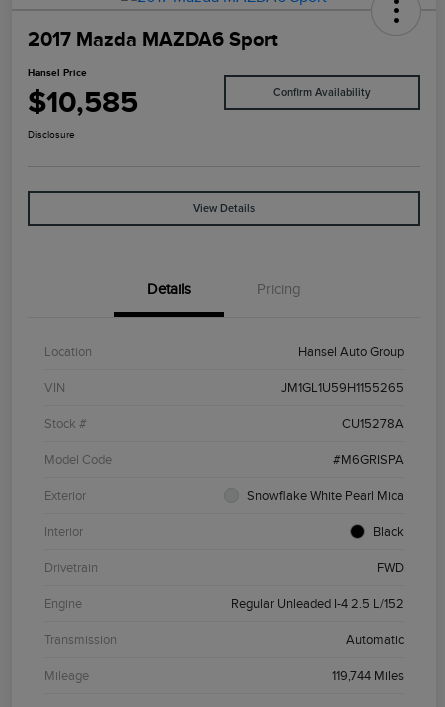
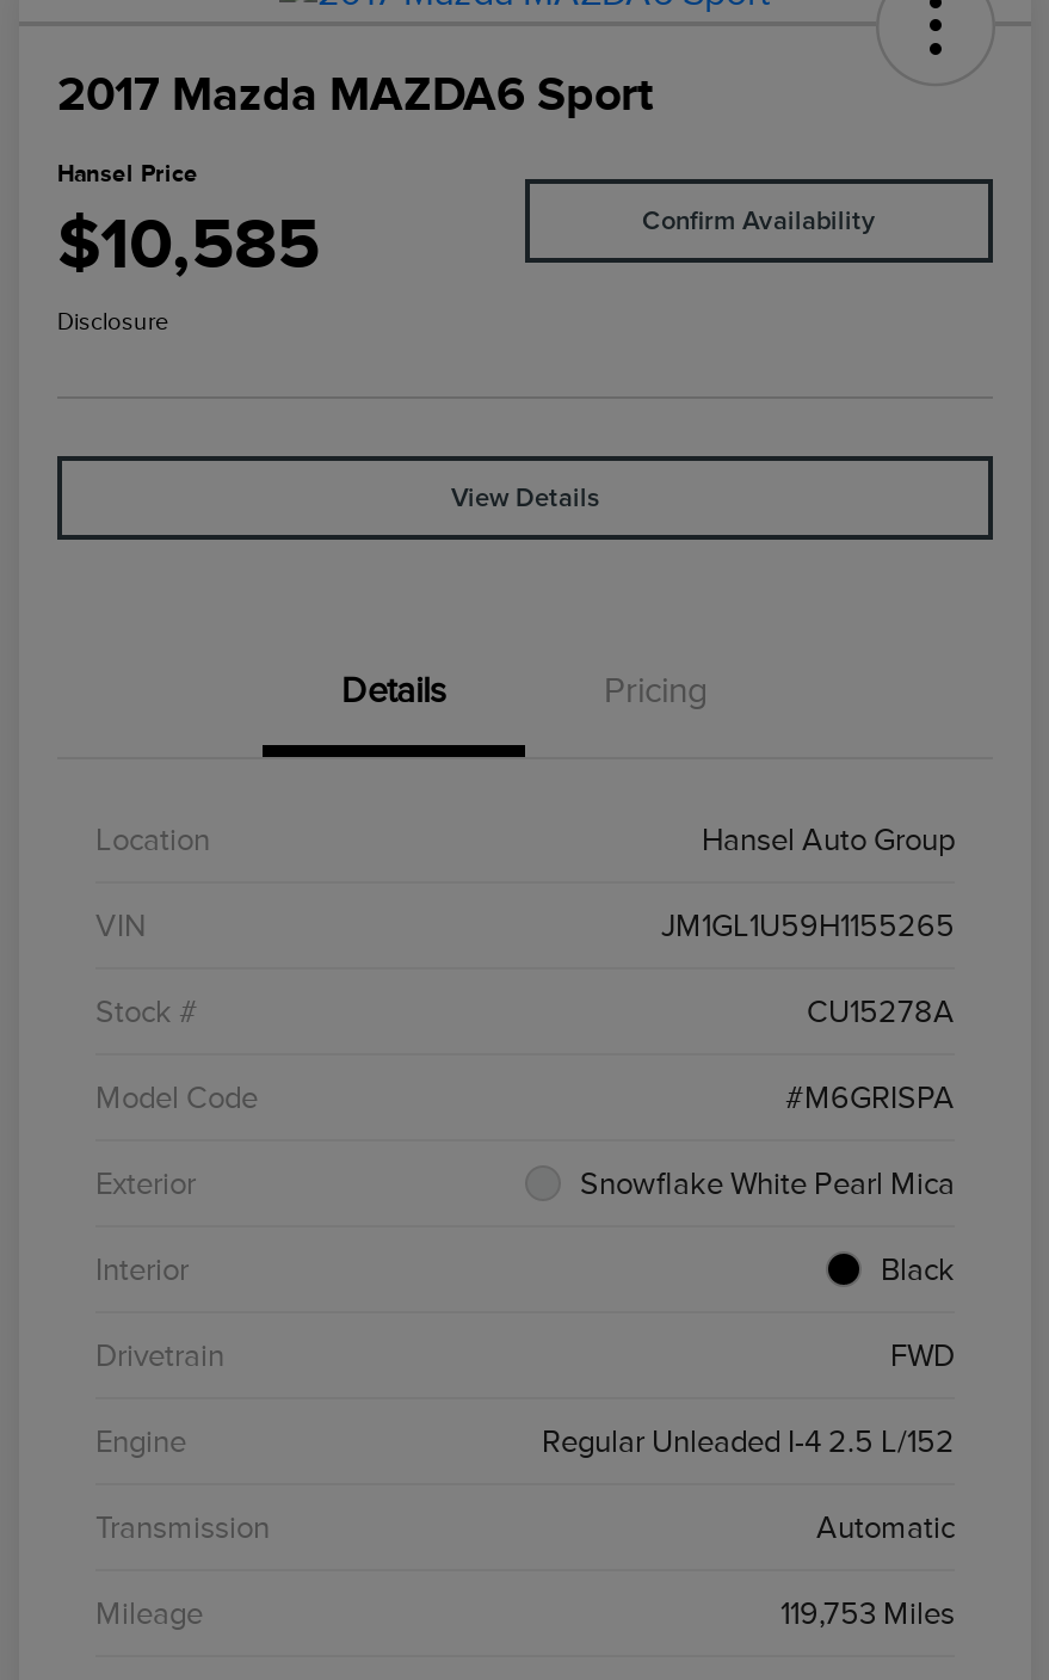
[332,668,404,683] 119,744 Miles -> [780,1596,955,1632] 119,753 Miles

